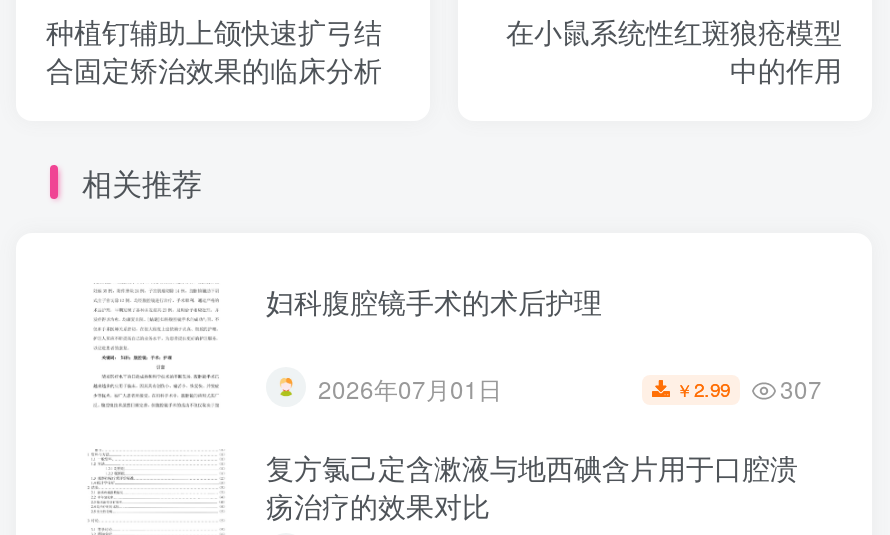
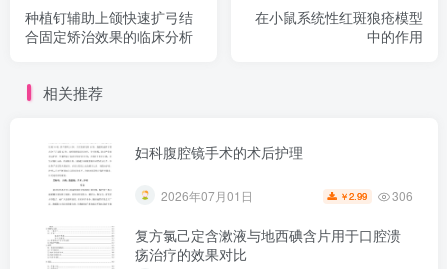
[676,371,822,405] ￥2.99 307 -> [340,187,413,204] ￥2.99 306

